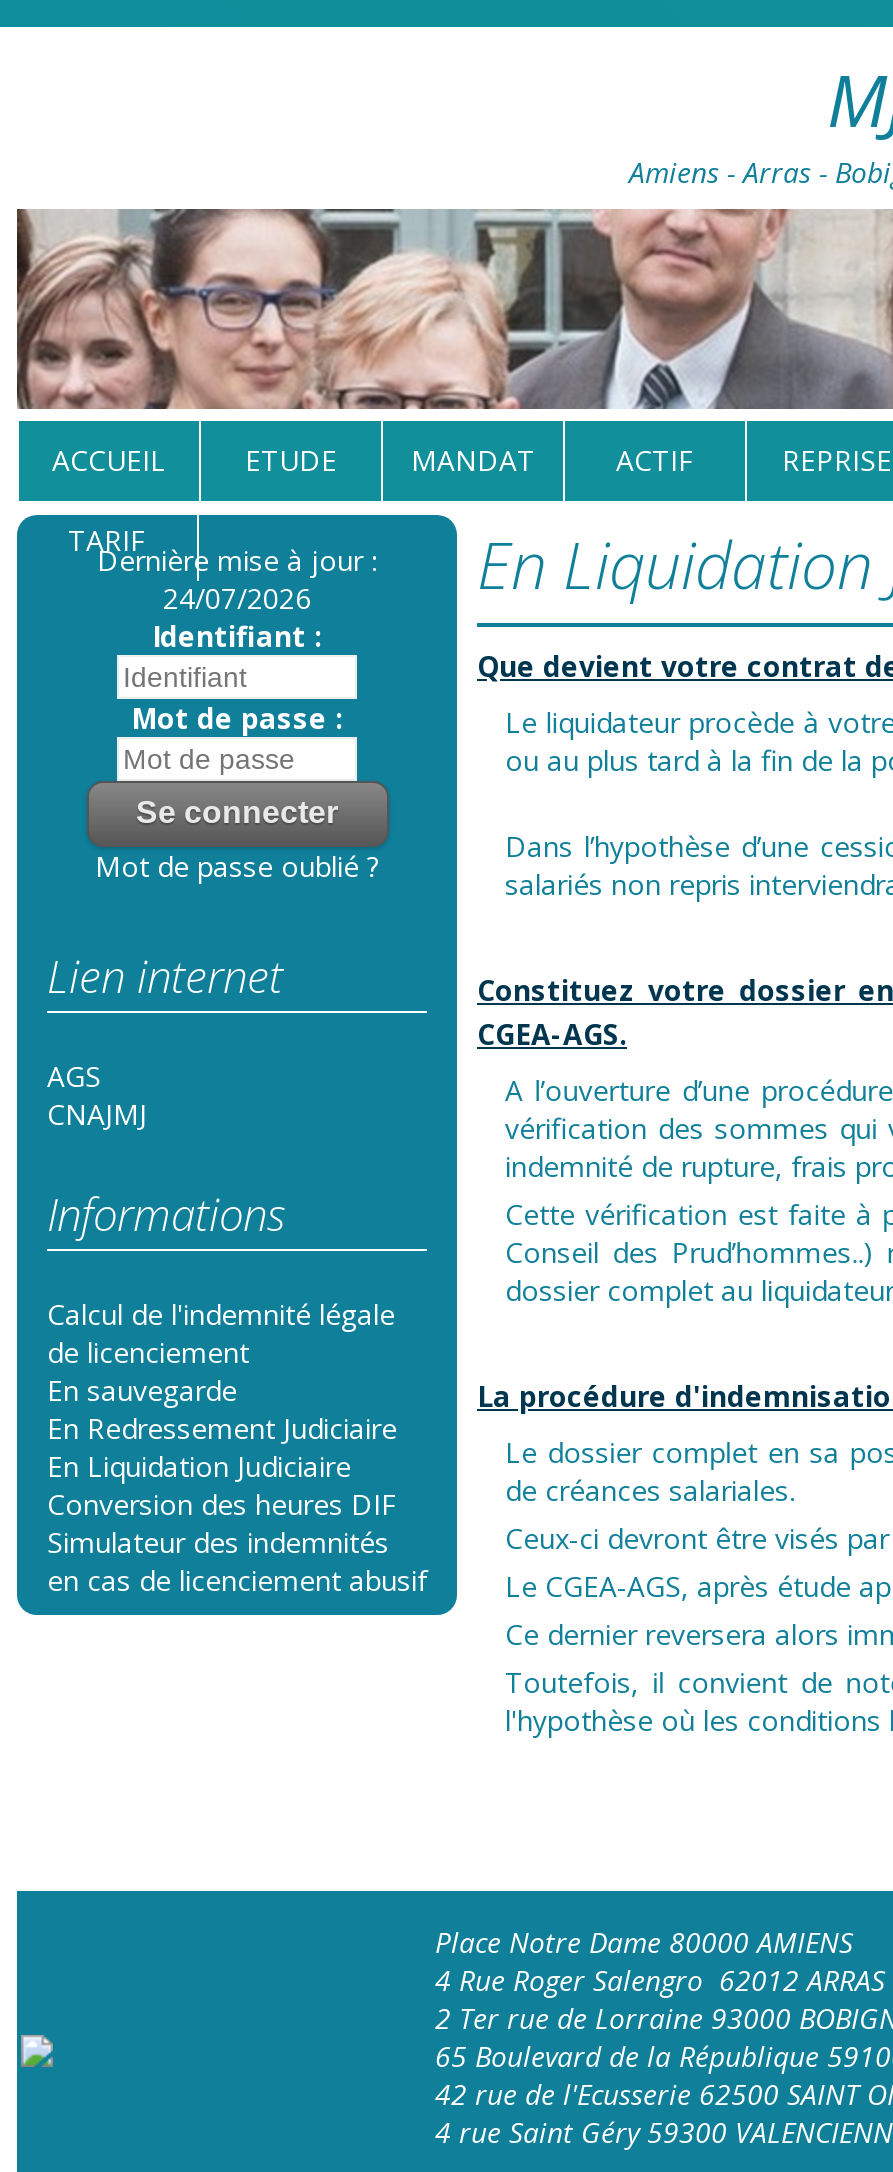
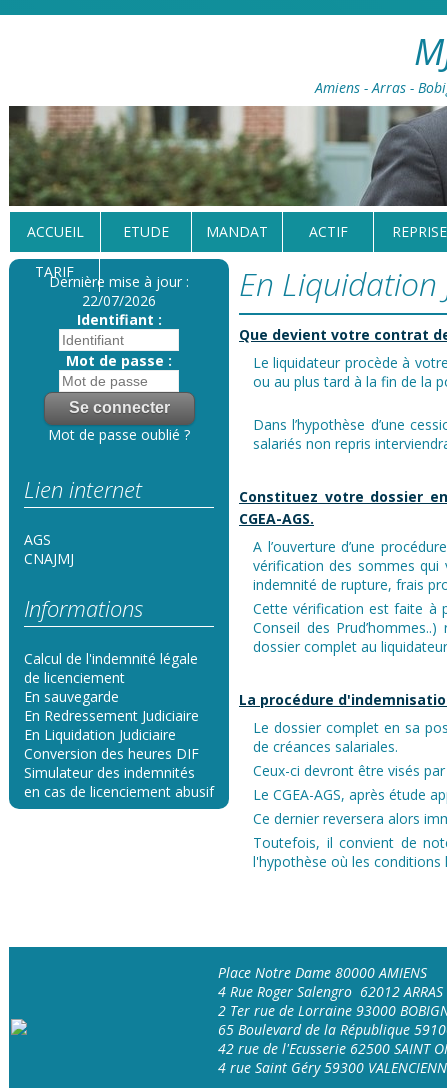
[17,209,887,411] [image] -> [9,105,444,207] [image]
[163,579,311,617] 24/07/2026 -> [82,291,156,310] 22/07/2026

